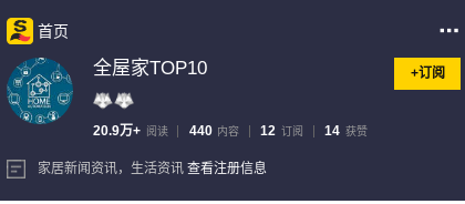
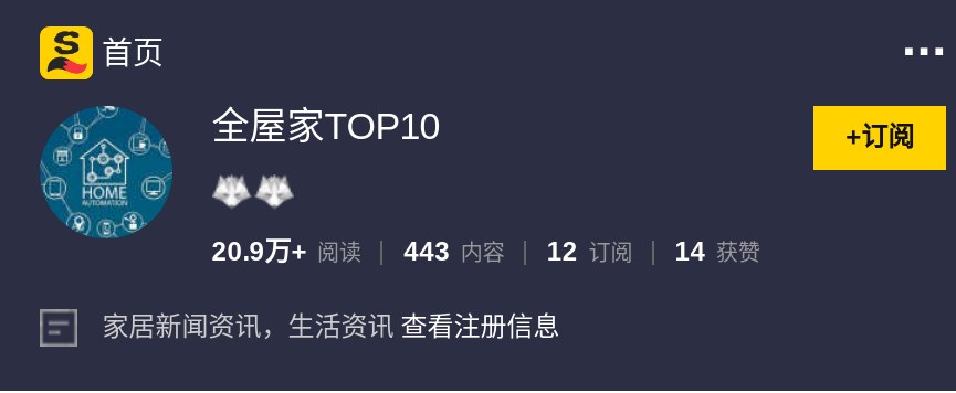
[93,123,368,139] 20.9万+ 阅读 440 内容 12 订阅 14 获赞 -> [212,237,760,268] 20.9万+ 阅读 443 内容 12 订阅 14 获赞

